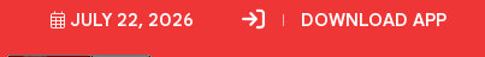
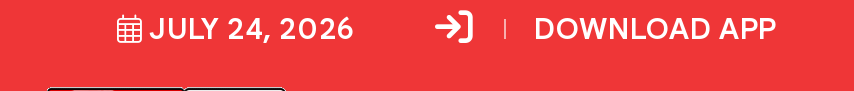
[69,9,193,31] JULY 22, 2026 -> [149,11,355,47] JULY 24, 2026

